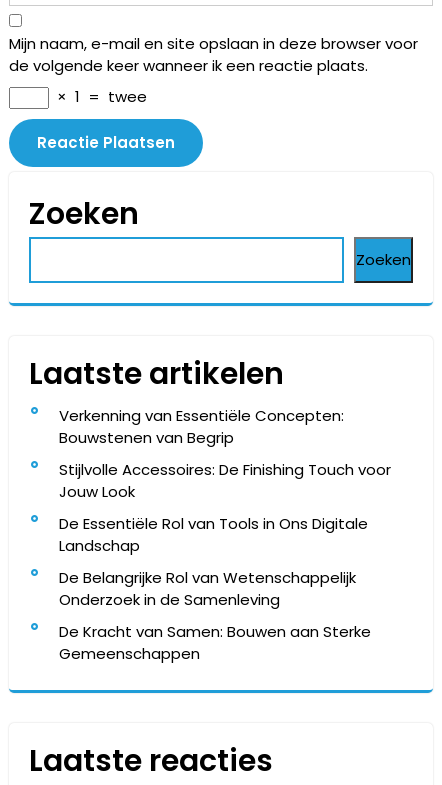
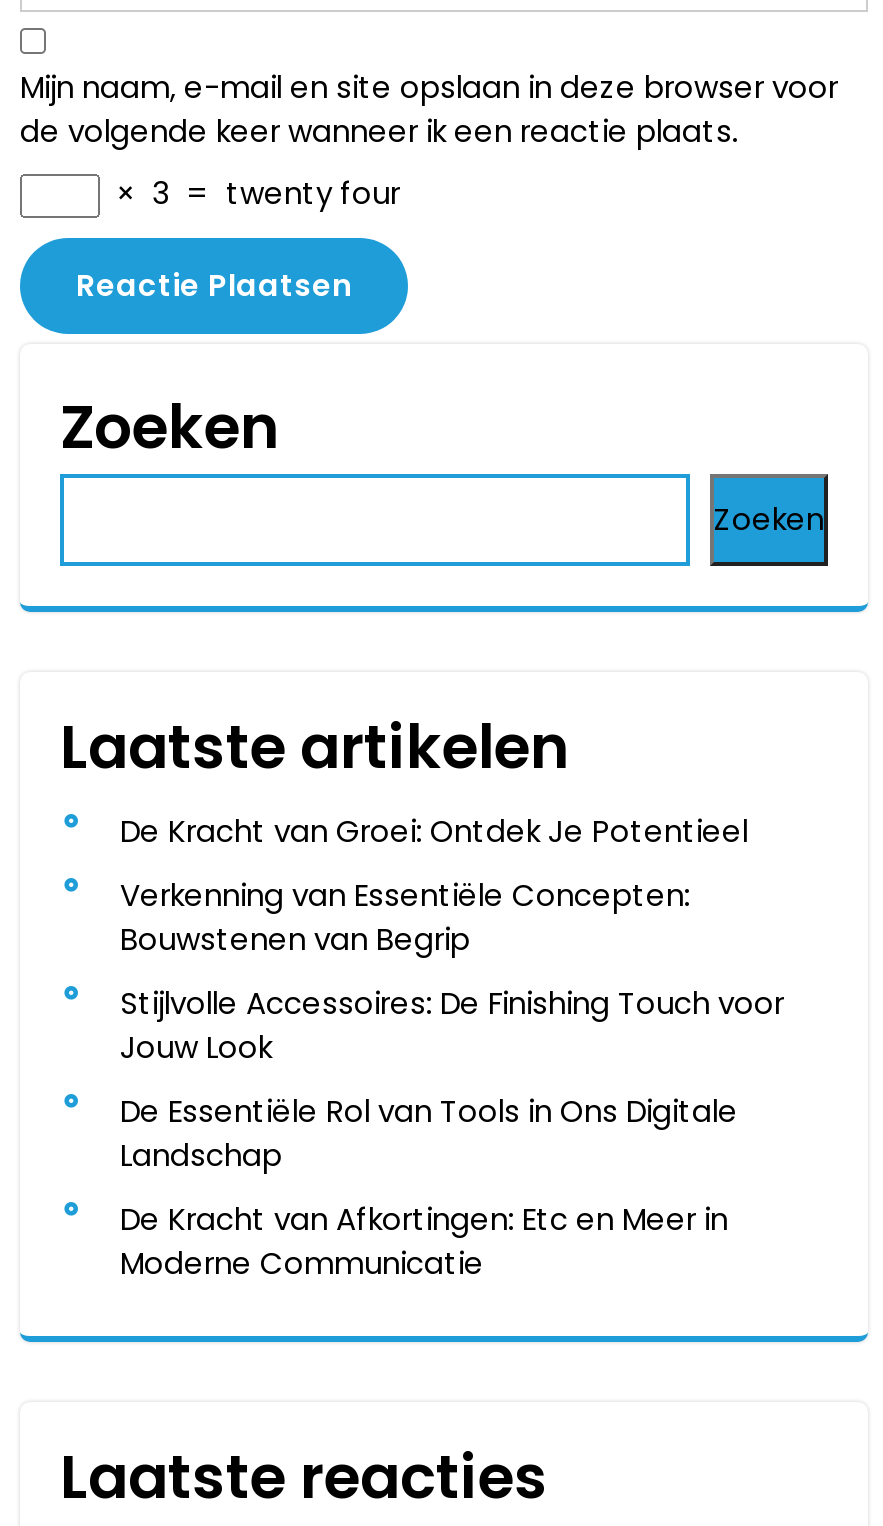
[53,86,147,107] × 1 = twee -> [108,172,400,214] × 3 = twenty four
none -> [120,810,748,852] De Kracht van Groei: Ontdek Je Potentieel
moved [59,405,391,556] -> [120,874,784,1176]: Verkenning van Essentiële Concepten: | Bouwstenen van Begrip | Stijlvolle Accessoires: De Finishing Touch voor | Jouw Look | De Essentiële Rol van Tools in Ons Digitale | Landschap
[59,567,371,664] De Belangrijke Rol van Wetenschappelijk | Onderzoek in de Samenleving | De Kracht van Samen: Bouwen aan Sterke | Gemeenschappen -> [120,1198,728,1284] De Kracht van Afkortingen: Etc en Meer in | Moderne Communicatie

